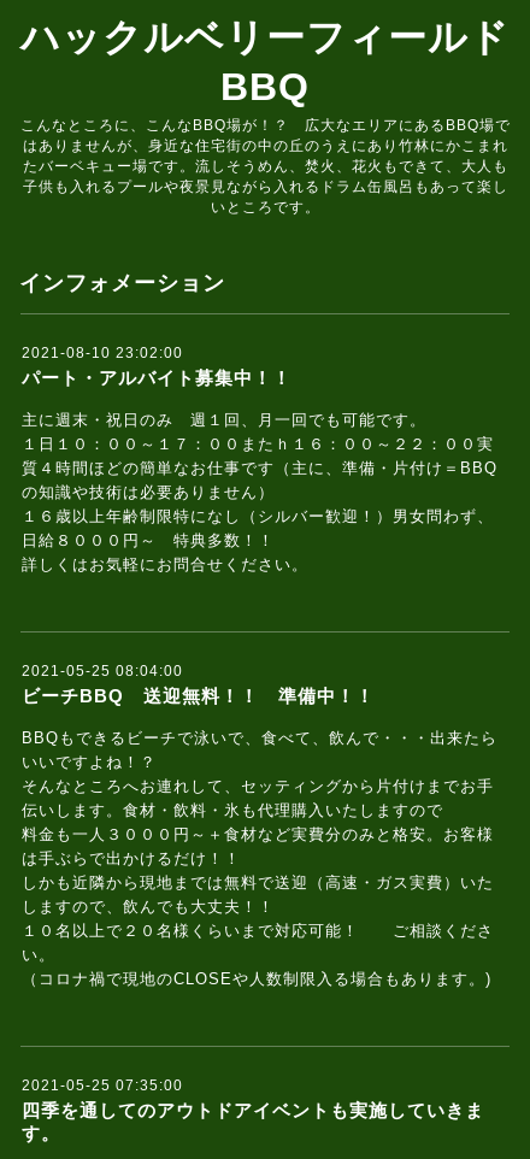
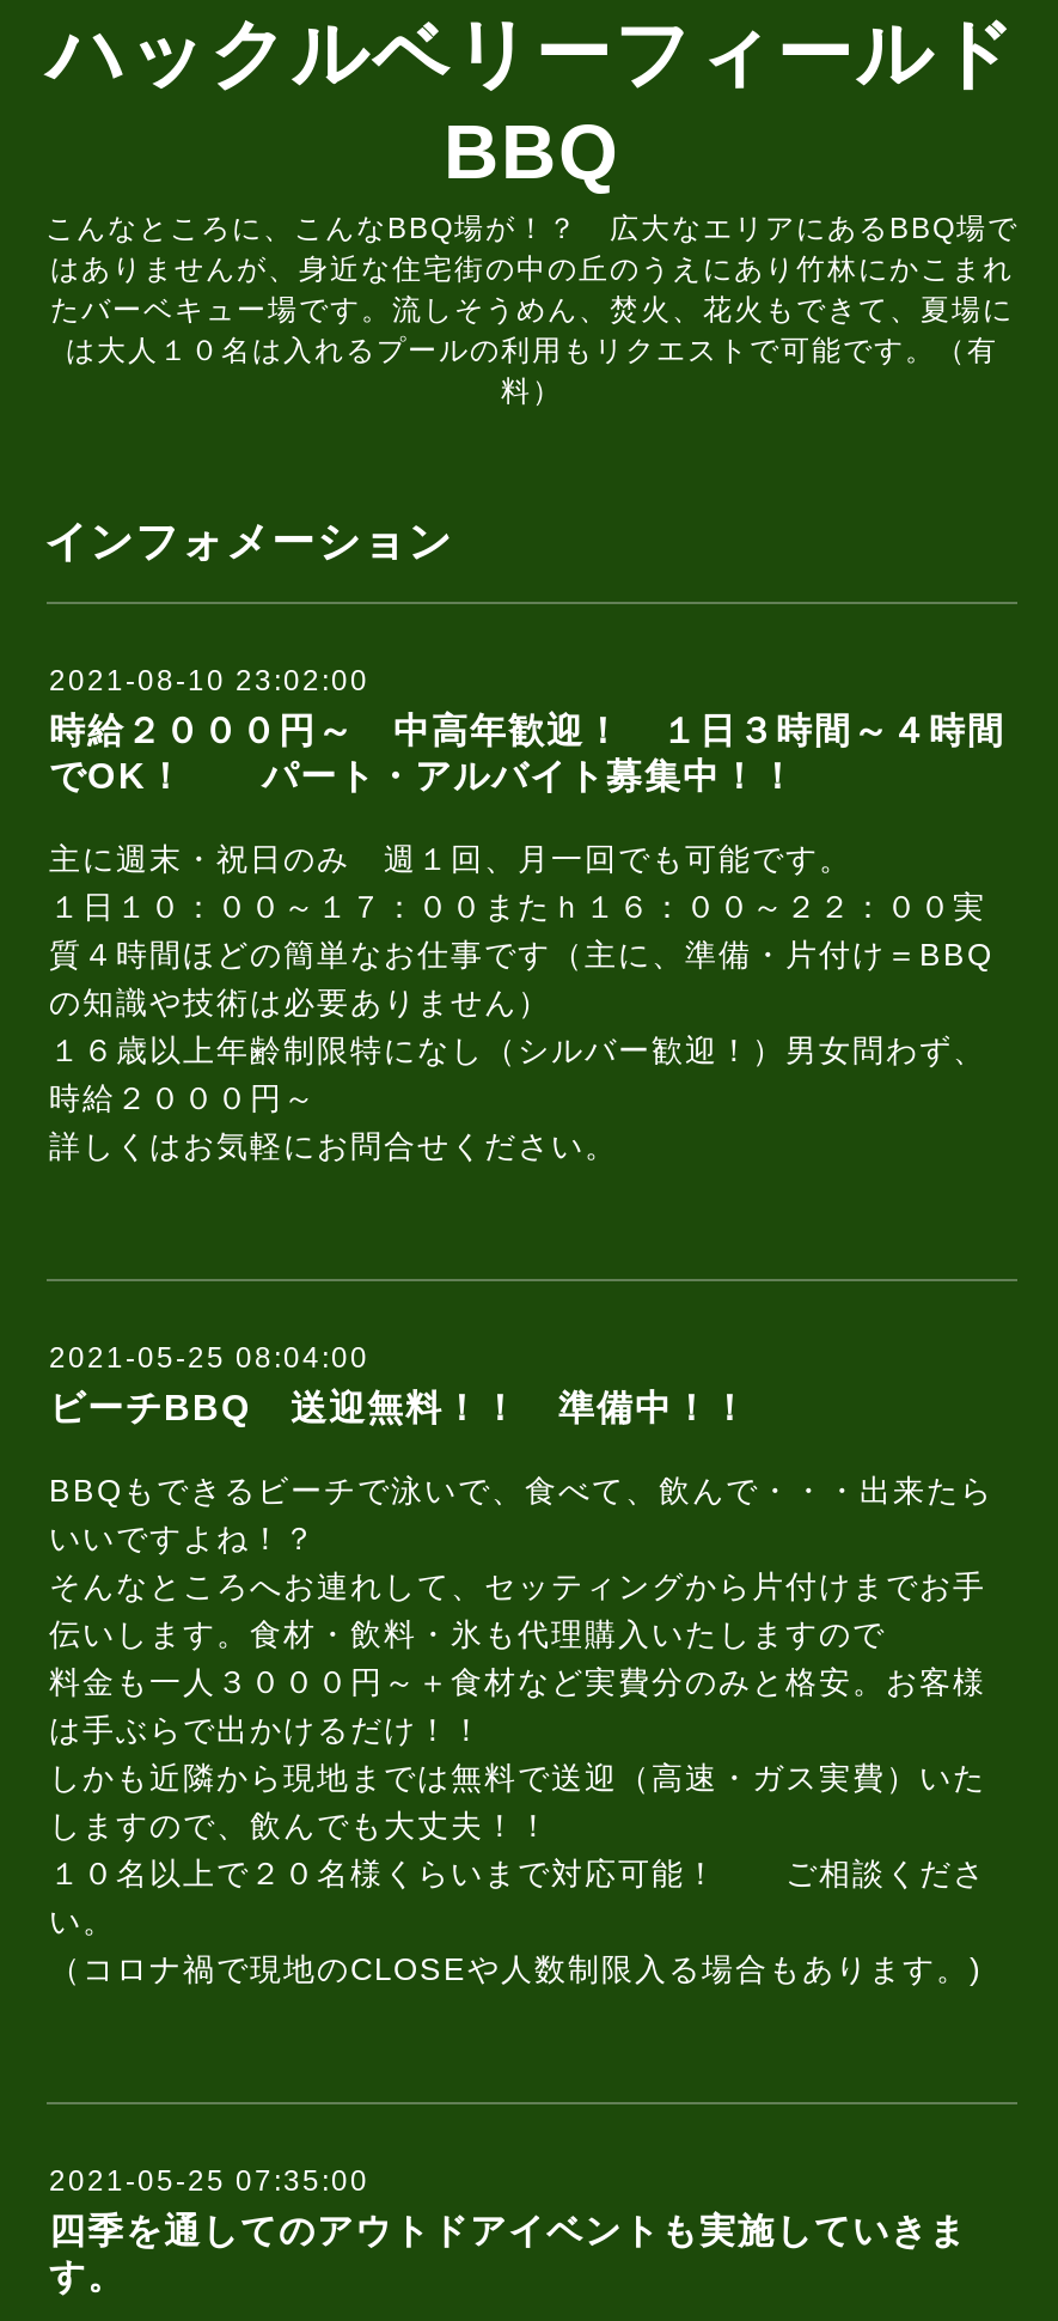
[22,158,508,216] たバーベキュー場です。流しそうめん、焚火、花火もできて、大人も | 子供も入れるプールや夜景見ながら入れるドラム缶風呂もあって楽し | いところです。 -> [50,293,1014,408] たバーベキュー場です。流しそうめん、焚火、花火もできて、夏場に | は大人１０名は入れるプールの利用もリクエストで可能です。（有 | 料）
[22,367,291,388] パート・アルバイト募集中！！ -> [49,709,1005,796] 時給２０００円～ 中高年歓迎！ １日３時間～４時間 | でOK！ パート・アルバイト募集中！！
[22,531,275,549] 日給８０００円～ 特典多数！！ -> [49,1080,317,1116] 時給２０００円～

